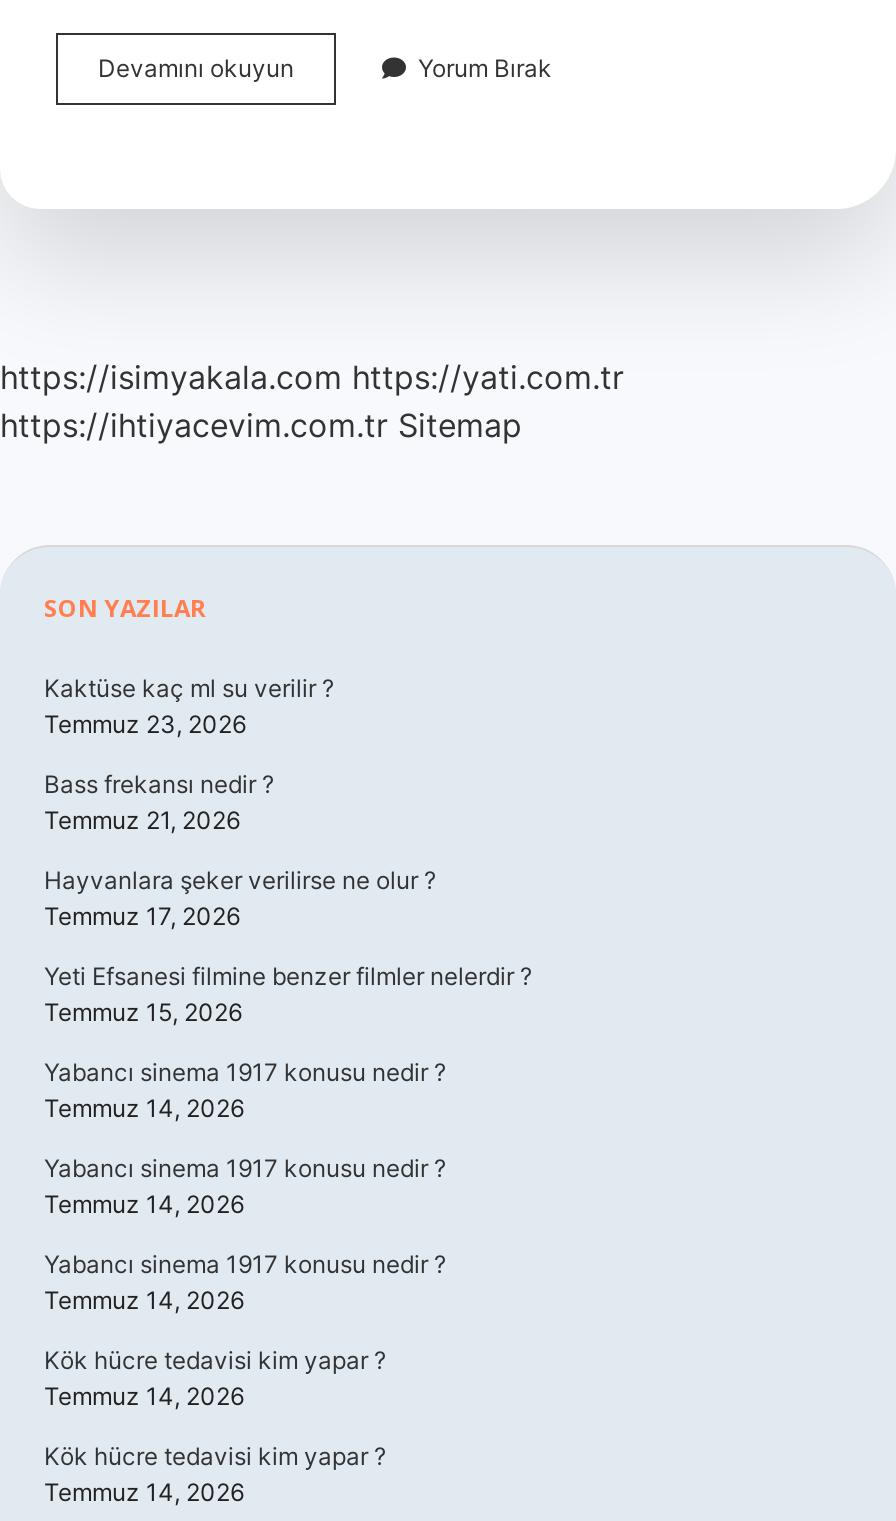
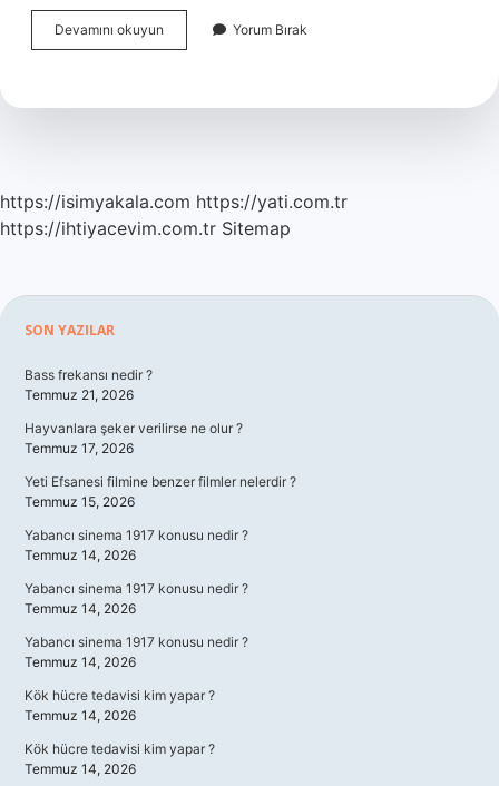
[44,673,334,739] Kaktüse kaç ml su verilir ? | Temmuz 23, 2026 -> none

